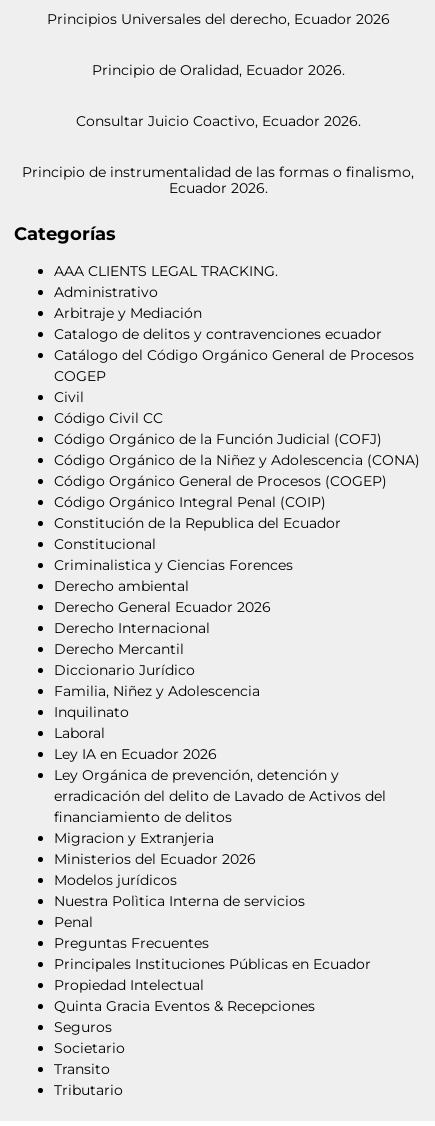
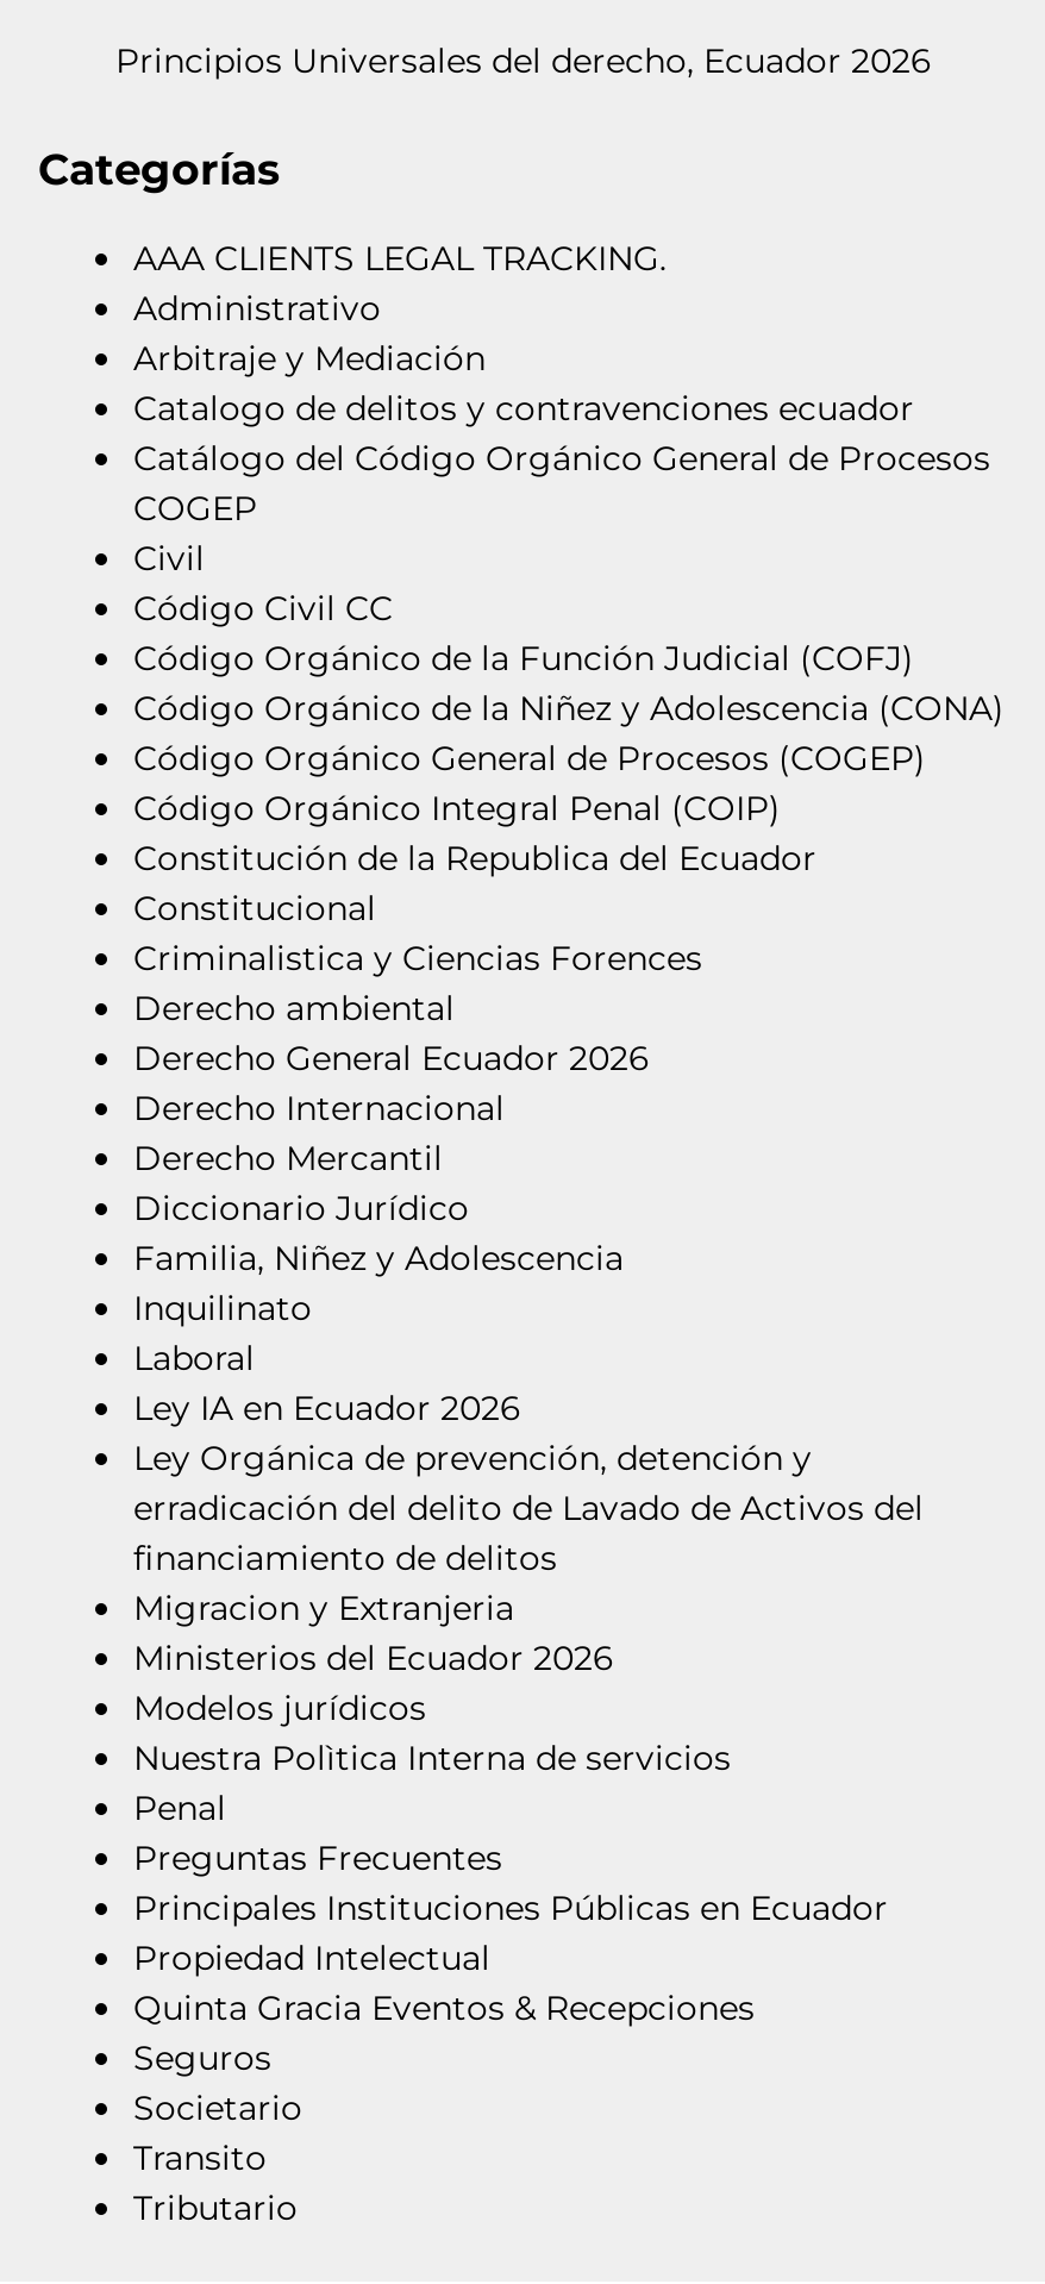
[22,61,414,197] Principio de Oralidad, Ecuador 2026. | Consultar Juicio Coactivo, Ecuador 2026. | Principio de instrumentalidad de las formas o finalismo, | Ecuador 2026. -> none

